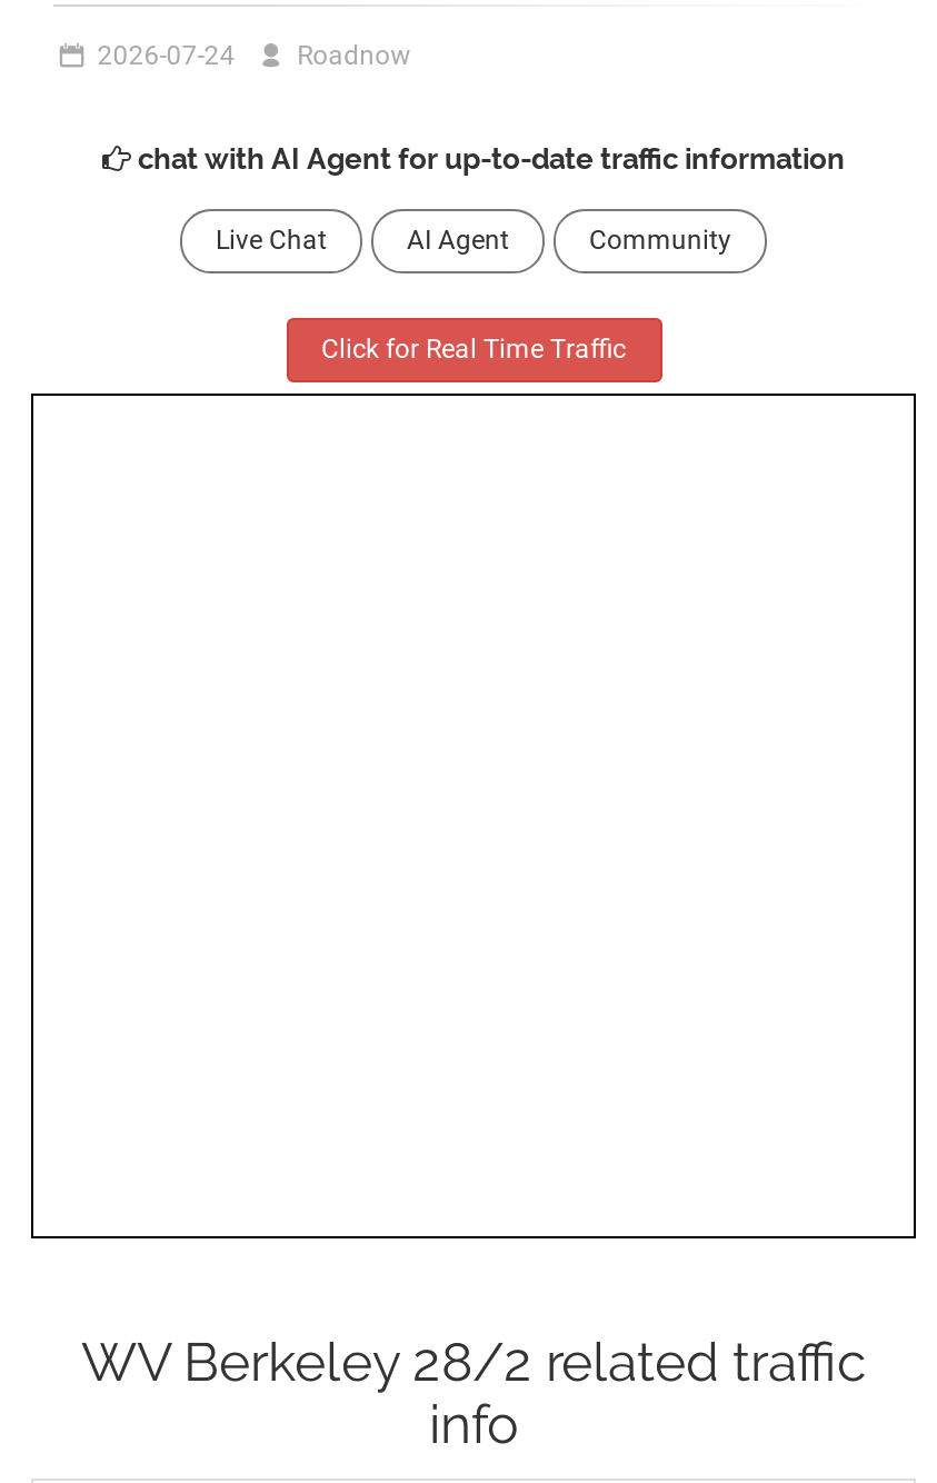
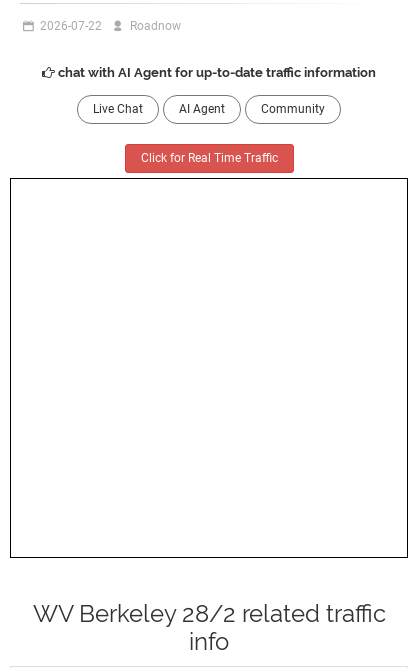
[97,40,410,71] 2026-07-24 Roadnow -> [40,19,181,33] 2026-07-22 Roadnow

